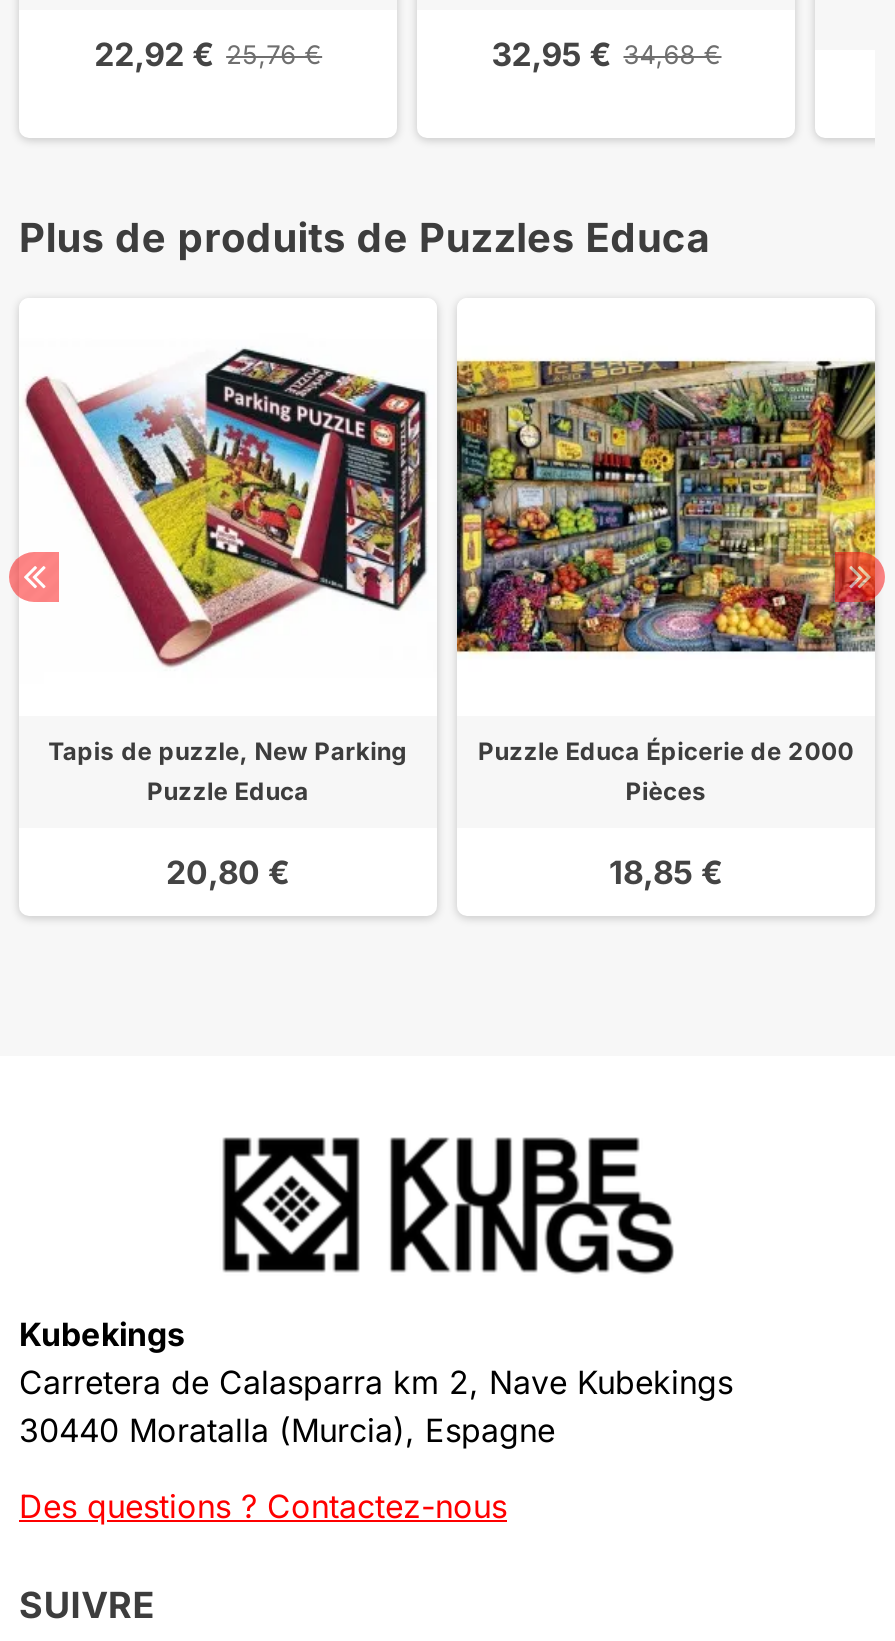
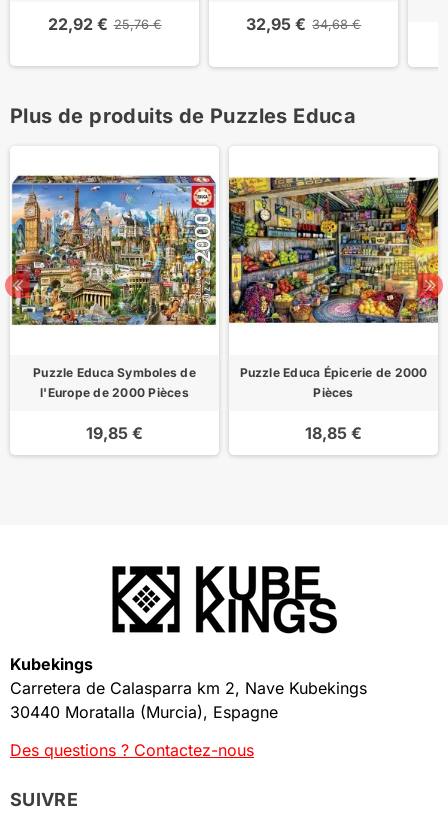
[21,346,431,806] [image] | Tapis de puzzle, New Parking | Puzzle Educa -> [11,172,217,400] [image] | Puzzle Educa Symboles de | l'Europe de 2000 Pièces
[166,852,290,892] 20,80 € -> [86,423,143,443] 19,85 €

